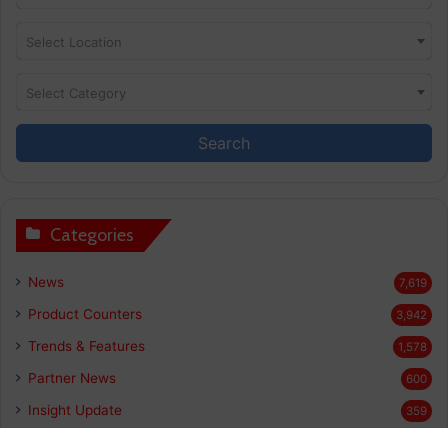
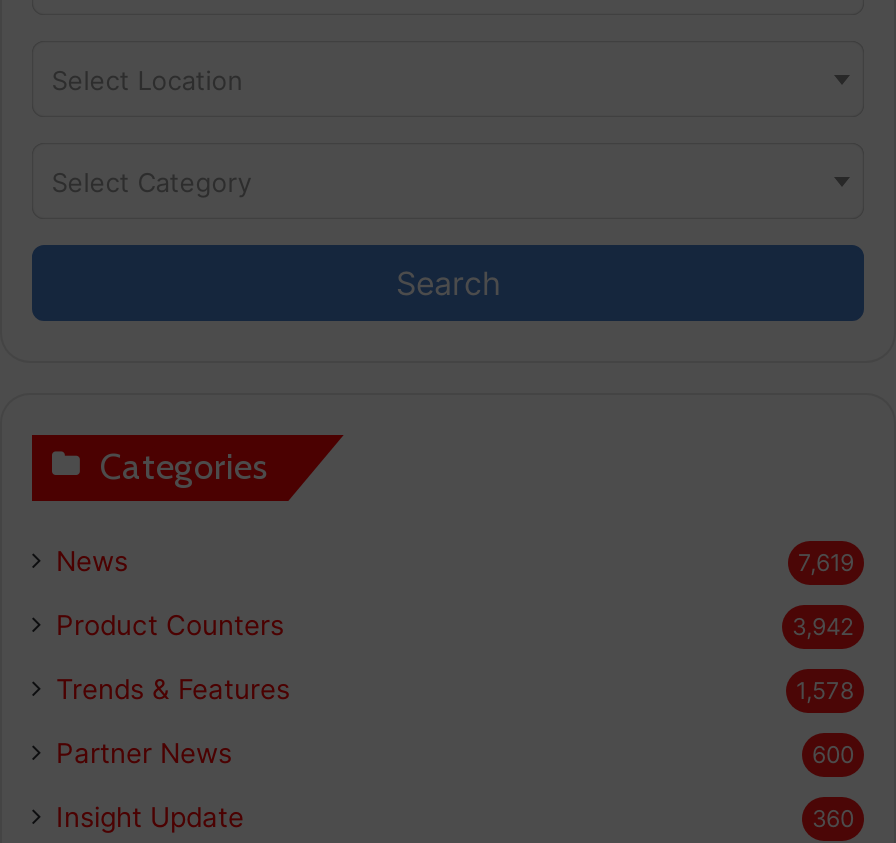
[406,404,427,418] 359 -> [812,805,854,833] 360

